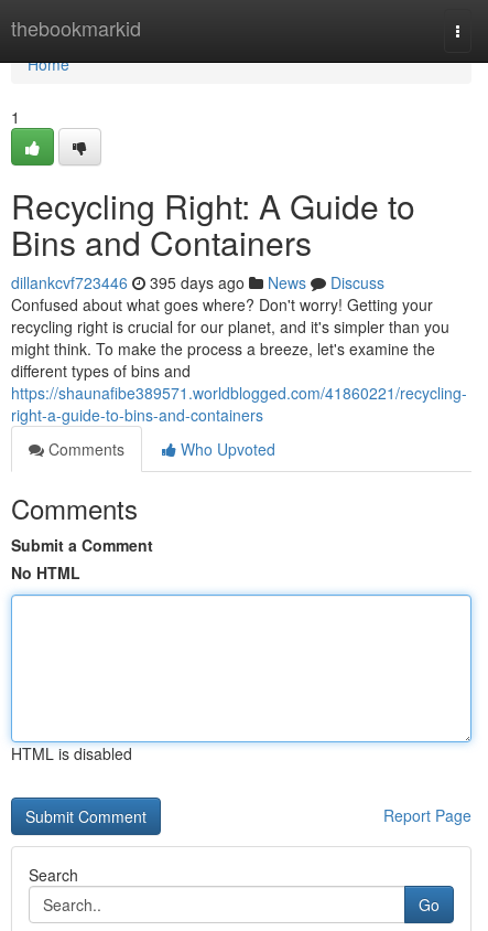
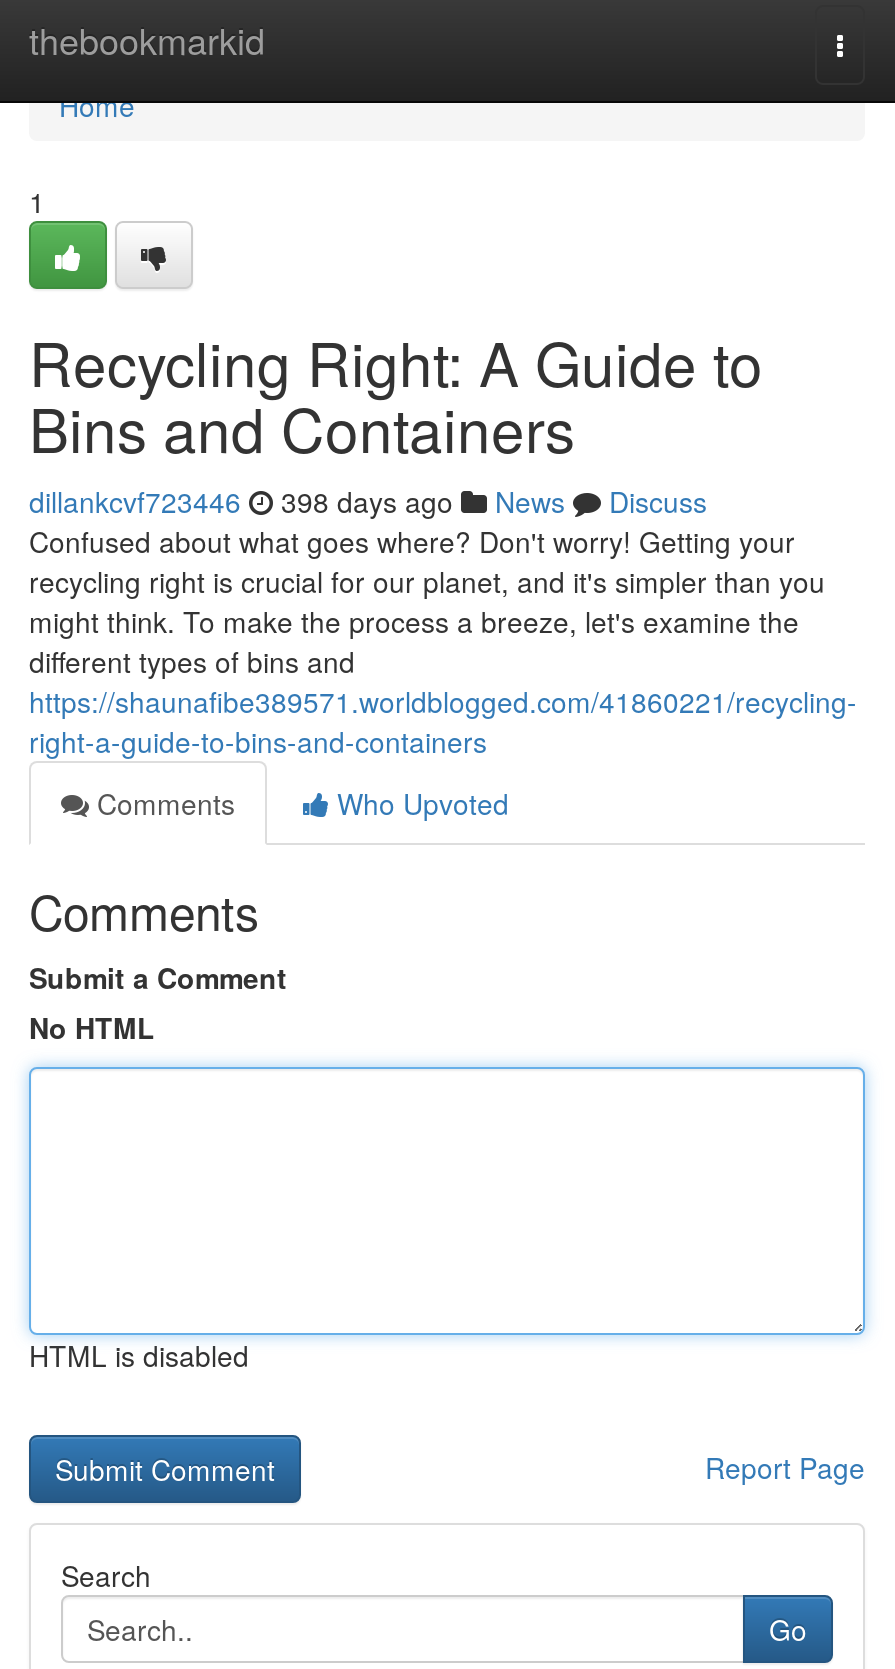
[11,271,384,293] dillankcvf723446 395 days ago News Discuss -> [29,481,707,521] dillankcvf723446 398 days ago News Discuss

